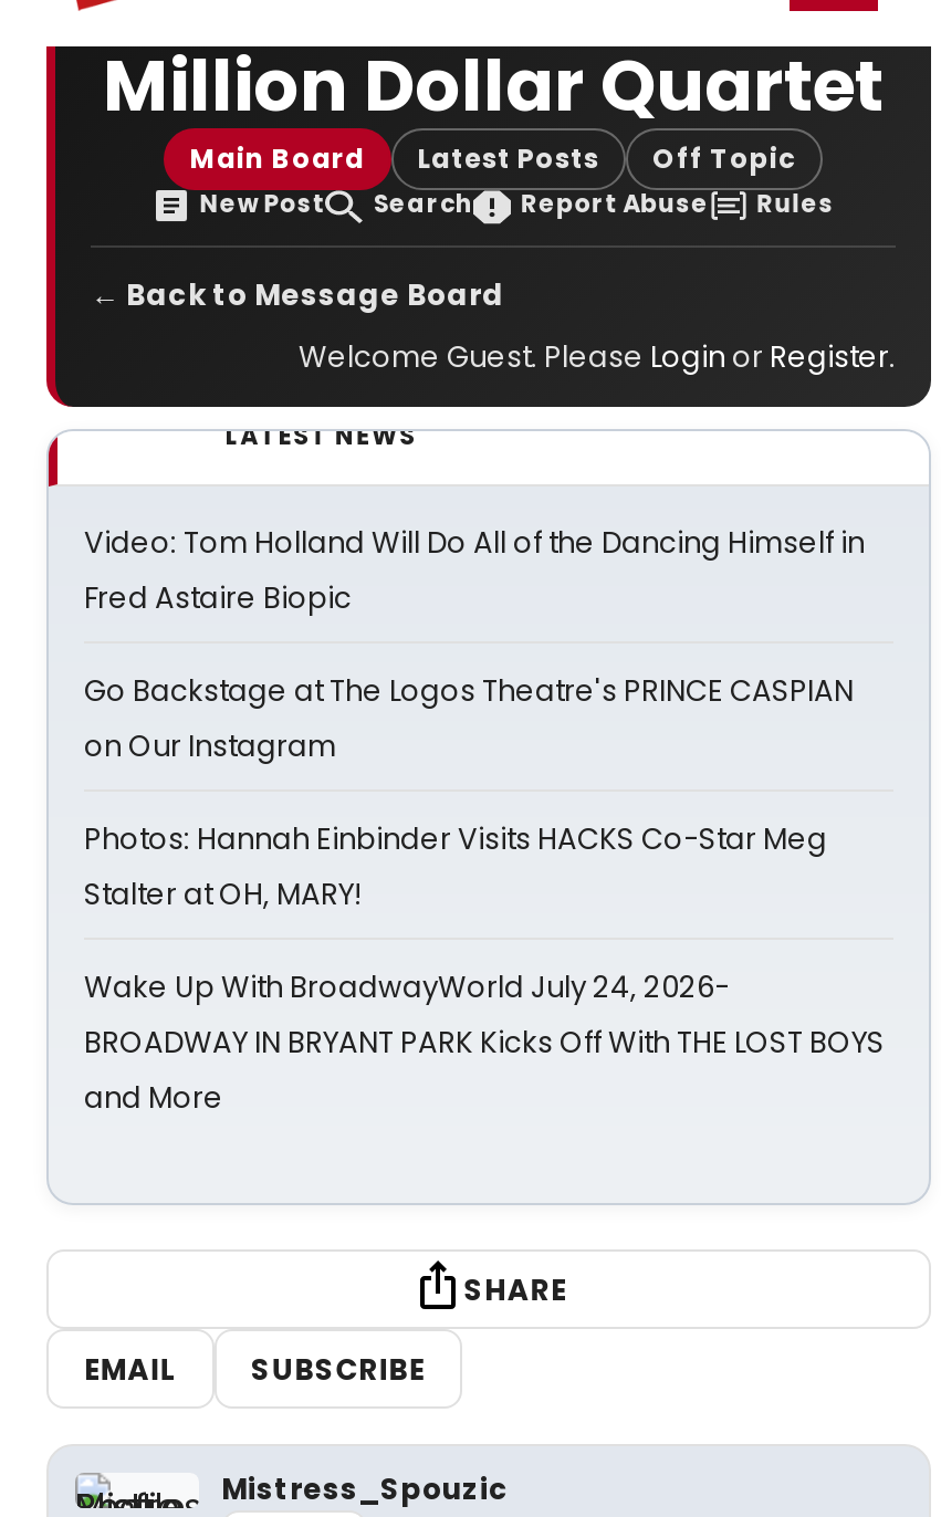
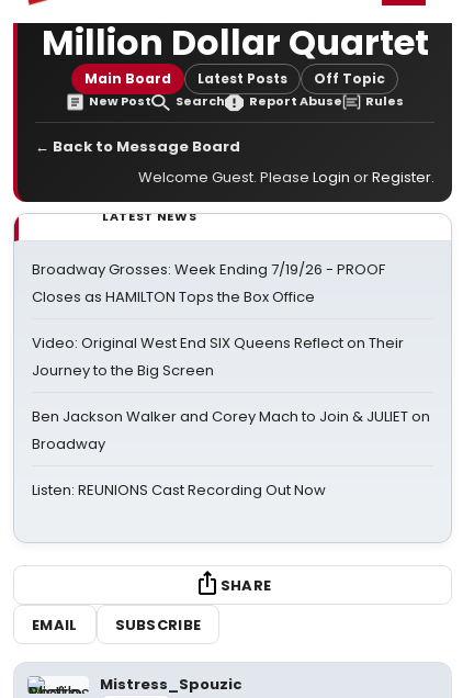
[84,522,865,619] Video: Tom Holland Will Do All of the Dancing Himself in | Fred Astaire Biopic -> [32,259,385,307] Broadway Grosses: Week Ending 7/19/26 - PROOF | Closes as HAMILTON Tops the Box Office
[84,670,854,767] Go Backstage at The Logos Theatre's PRINCE CASPIAN | on Our Instagram -> [32,333,404,381] Video: Original West End SIX Queens Reflect on Their | Journey to the Big Screen
[84,818,827,916] Photos: Hannah Einbinder Visits HACKS Co-Star Meg | Stalter at OH, MARY! -> [32,406,430,454] Ben Jackson Walker and Corey Mach to Join & JULIET on | Broadway
[84,966,885,1119] Wake Up With BroadwayWorld July 24, 2026- | BROADWAY IN BRYANT PARK Kicks Off With THE LOST BOYS | and More -> [32,480,326,500] Listen: REUNIONS Cast Recording Out Now

